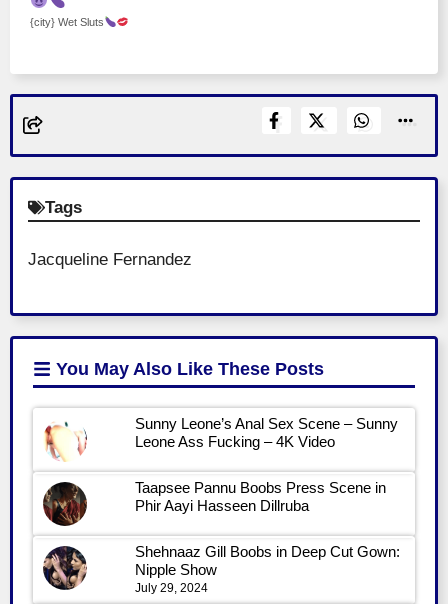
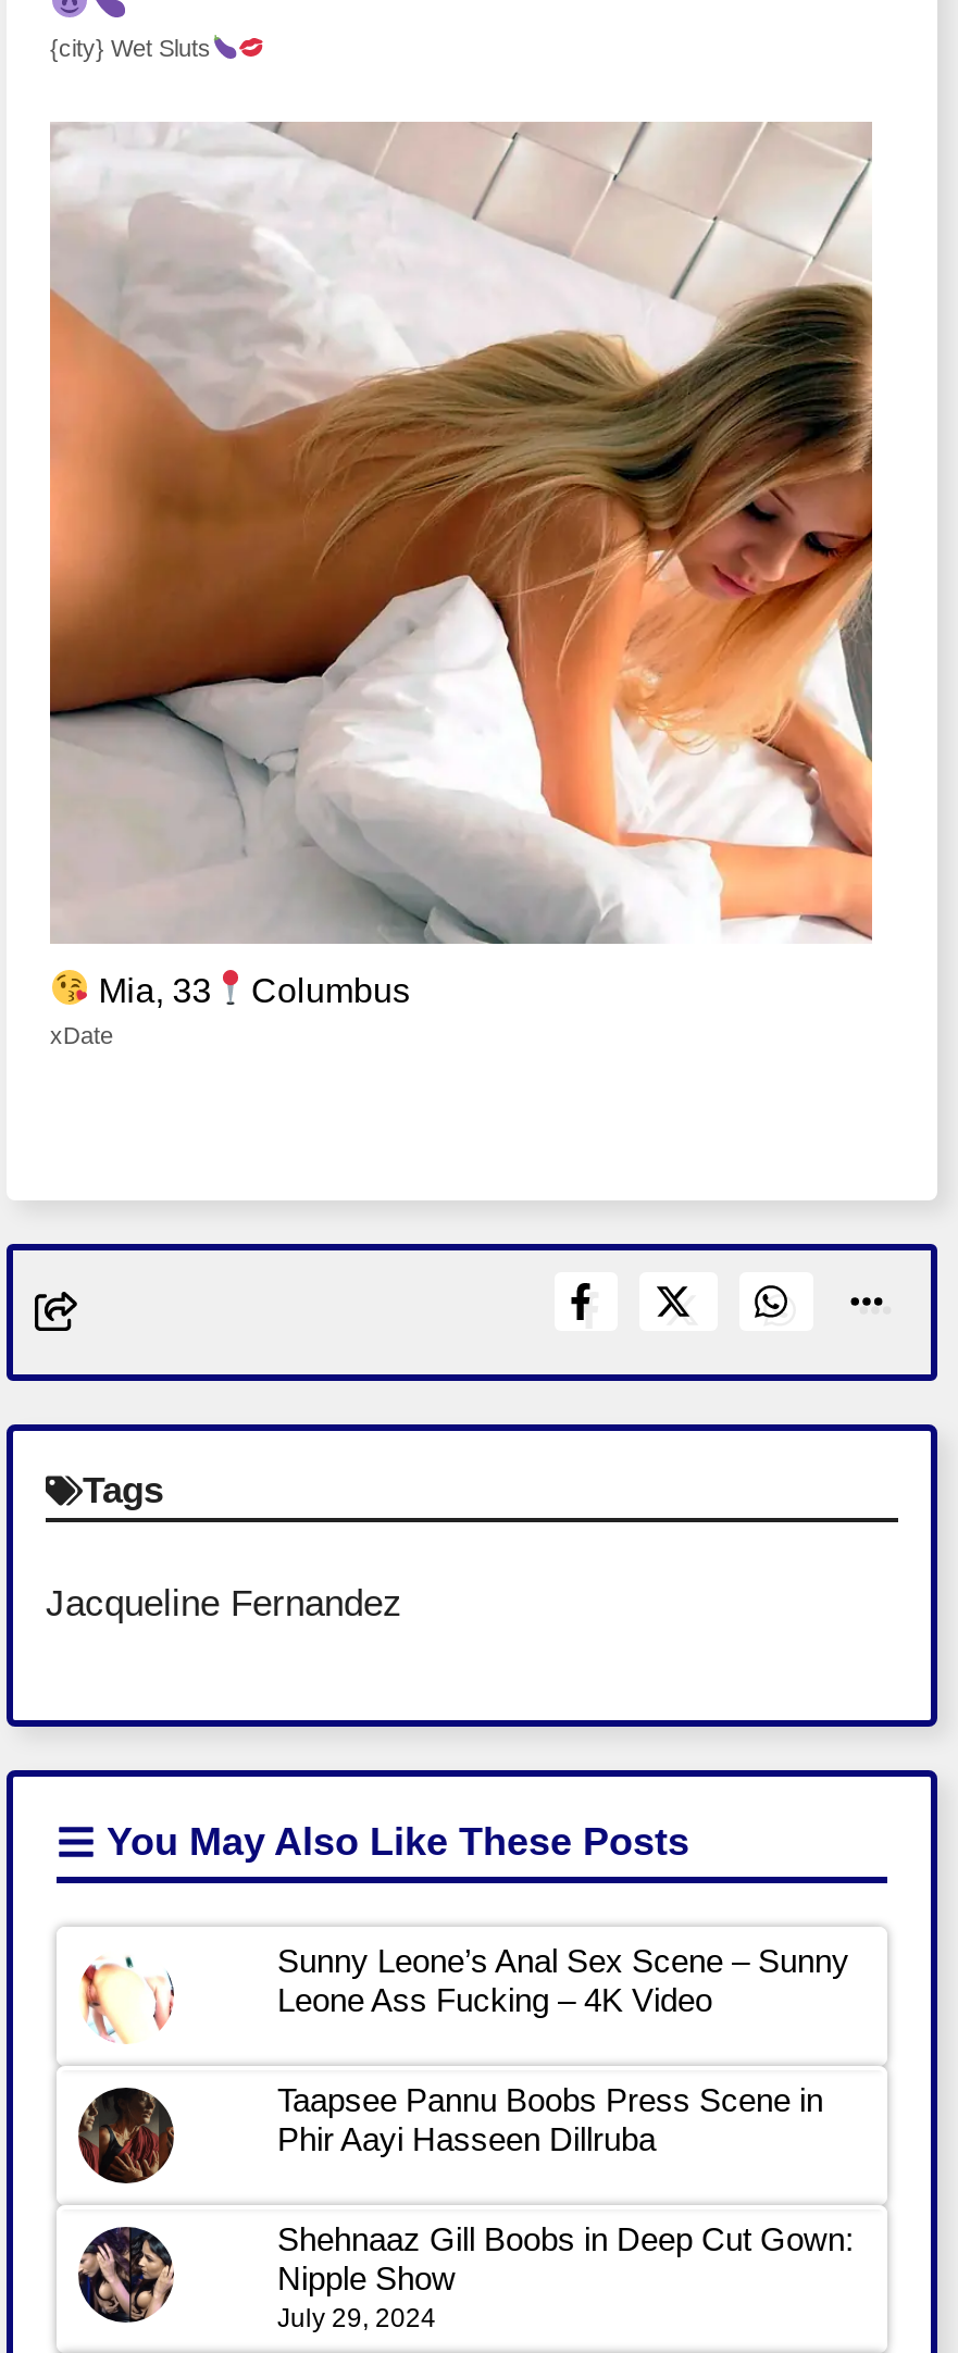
none -> [48,120,874,1048] [image] | Mia, 33 | Columbus | xDate

